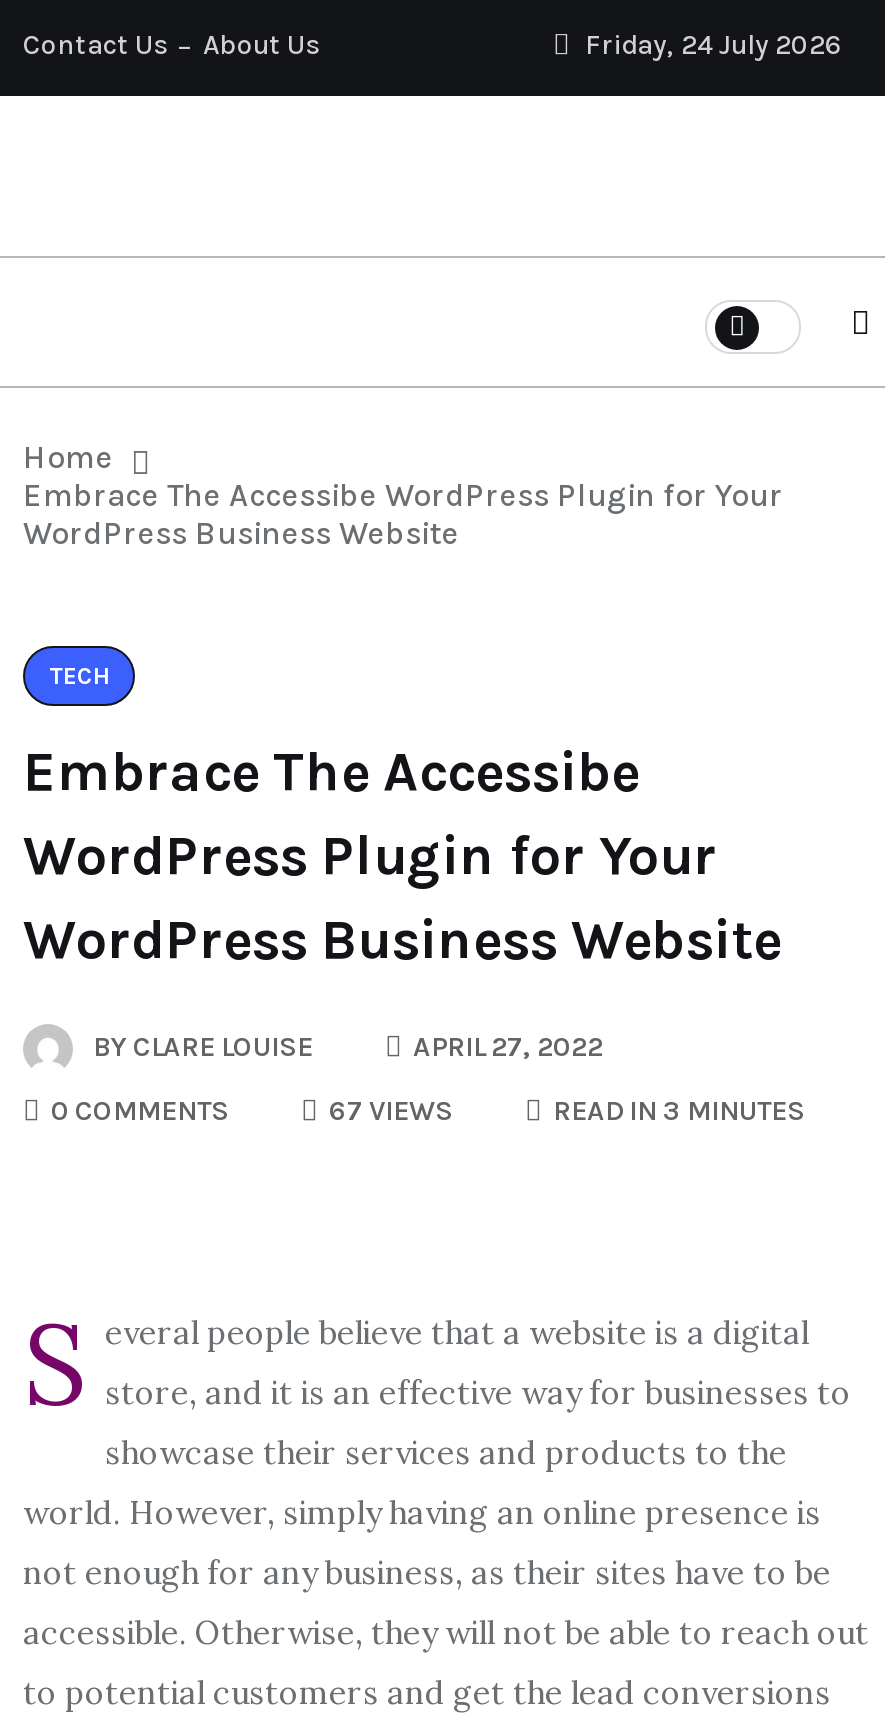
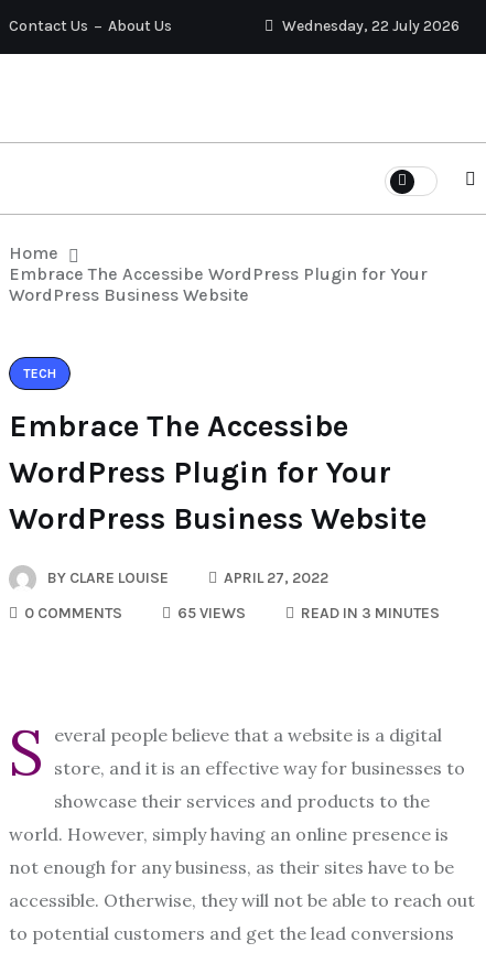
[579,28,841,62] Friday, 24 July 2026 -> [279,17,460,35] Wednesday, 22 July 2026
[323,1094,453,1128] 67 VIEWS -> [174,604,246,622] 65 VIEWS

